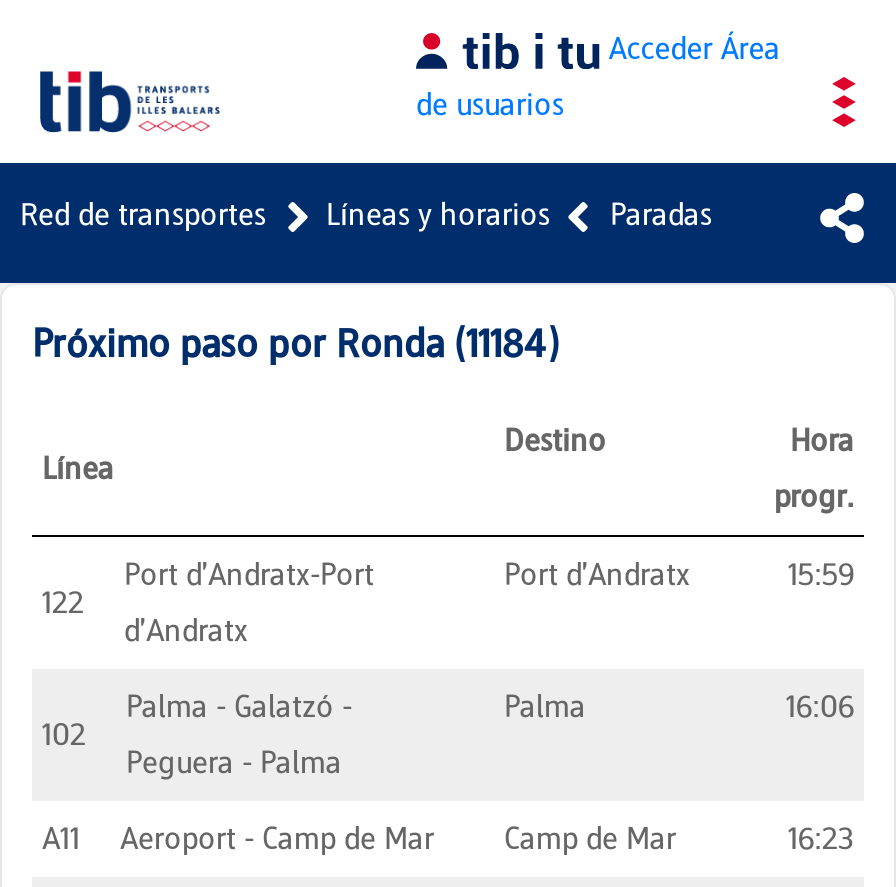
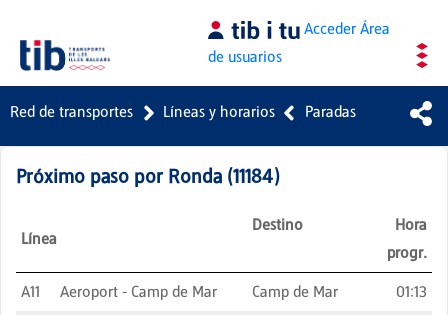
[124,555,374,649] Port d'Andratx-Port | d'Andratx -> none
[504,555,854,593] Port d'Andratx | 15:59 -> none
[42,583,84,621] 122 -> none
[126,687,352,781] Palma - Galatzó - | Peguera - Palma -> none
[504,687,854,725] Palma | 16:06 -> none
[42,715,86,753] 102 -> none
[788,819,854,857] 16:23 -> [396,282,427,301] 01:13

